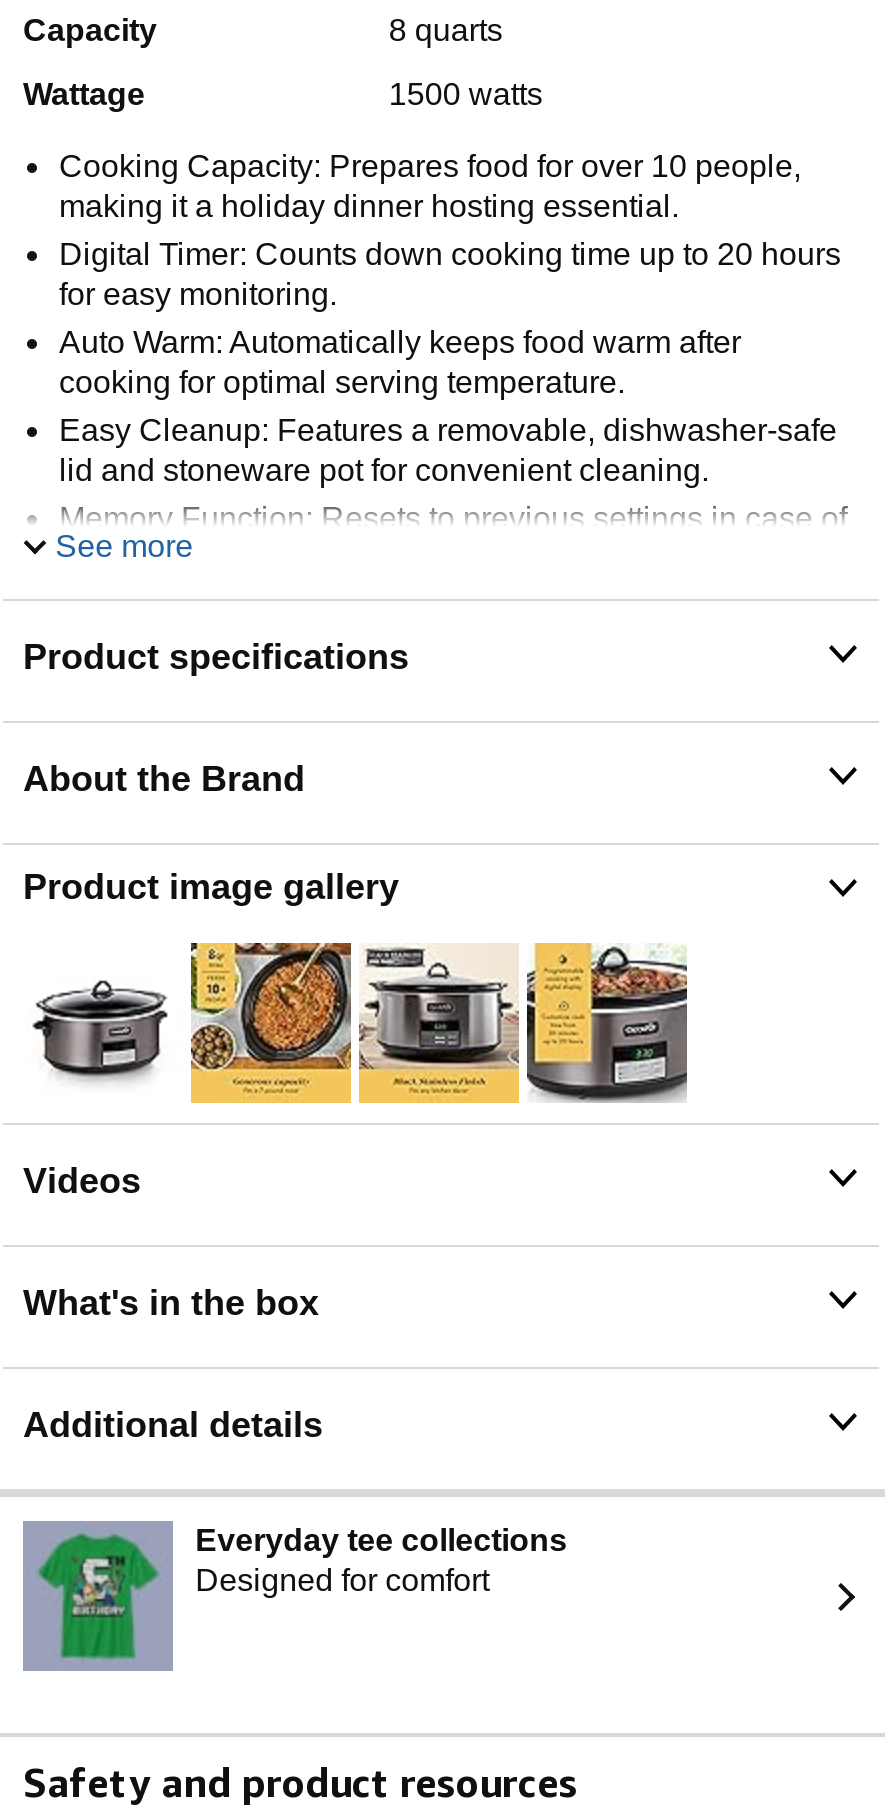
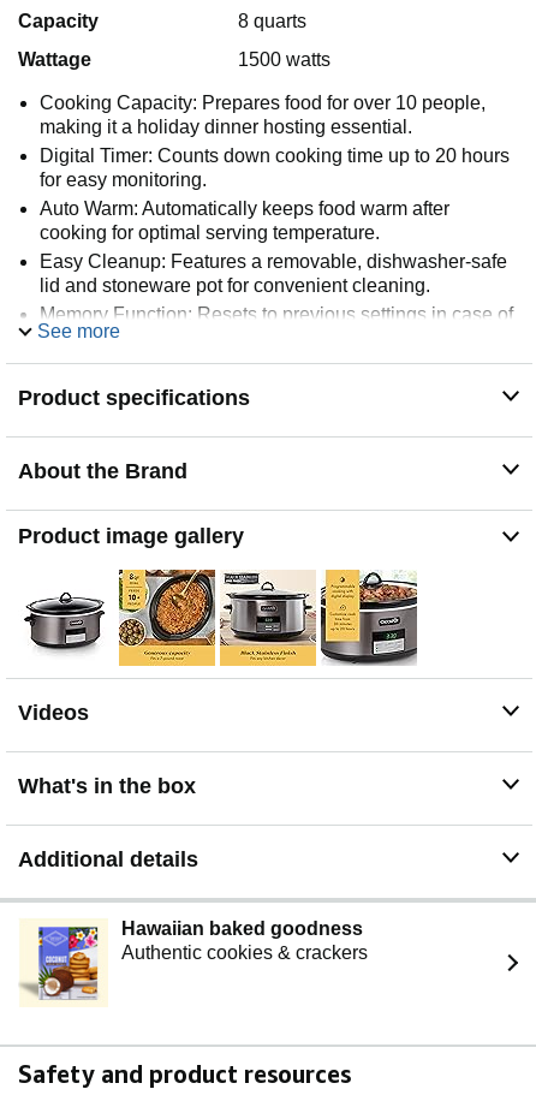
[21,1519,567,1673] [image] | Everyday tee collections | Designed for comfort -> [18,917,368,1007] [image] | Hawaiian baked goodness | Authentic cookies & crackers

